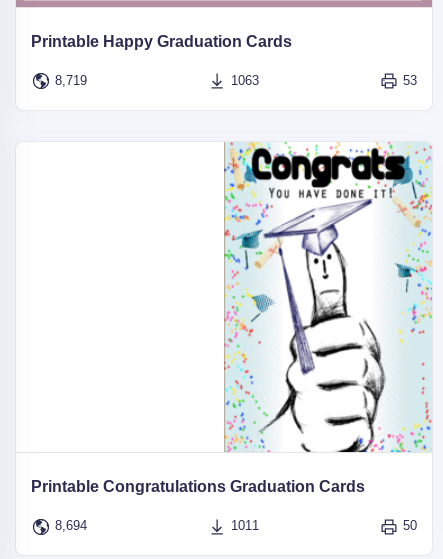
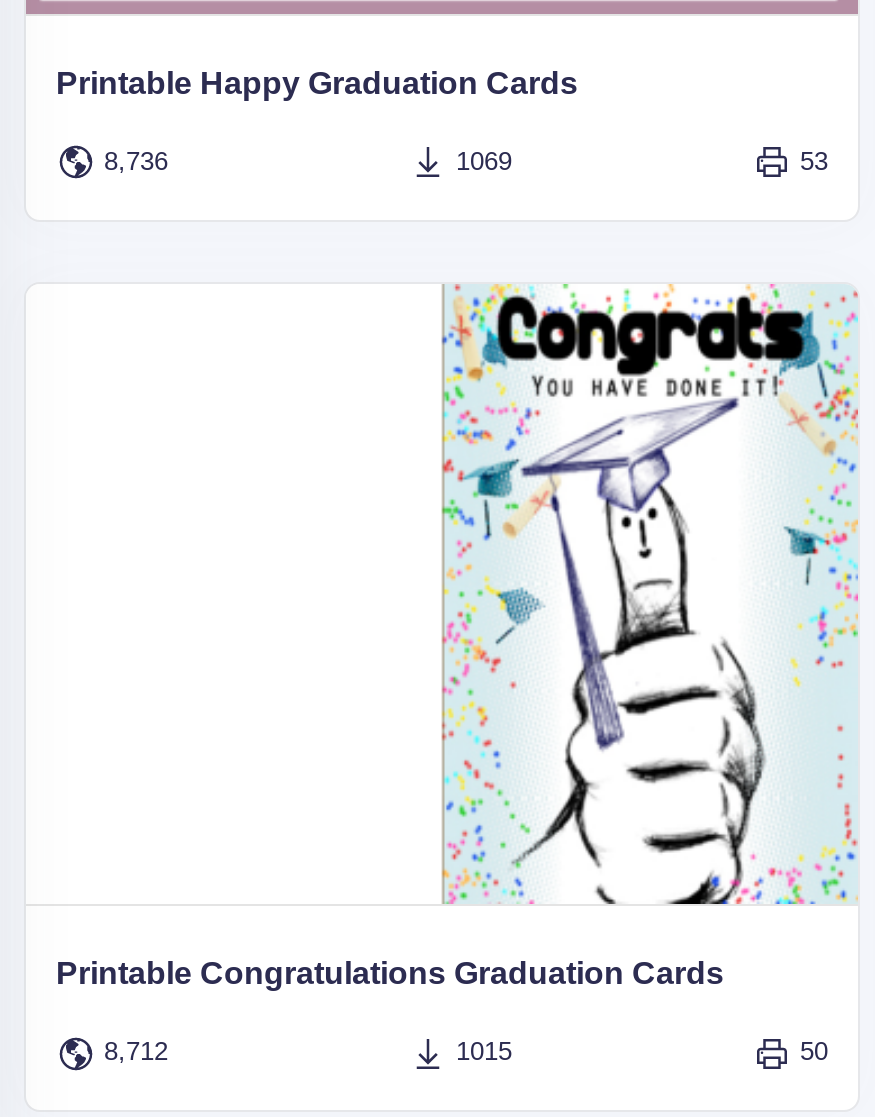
[55,73,87,88] 8,719 -> [104,146,168,176] 8,736
[231,73,259,88] 1063 -> [456,146,512,176] 1069
[55,518,87,533] 8,694 -> [104,1036,168,1066] 8,712
[231,518,259,533] 1011 -> [456,1036,512,1066] 1015

